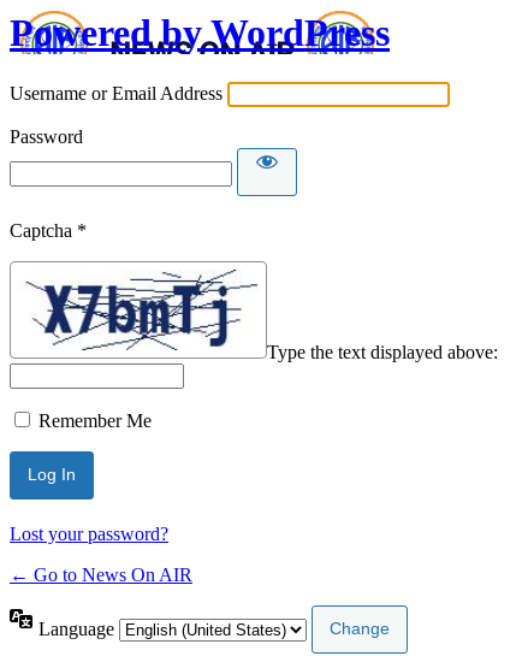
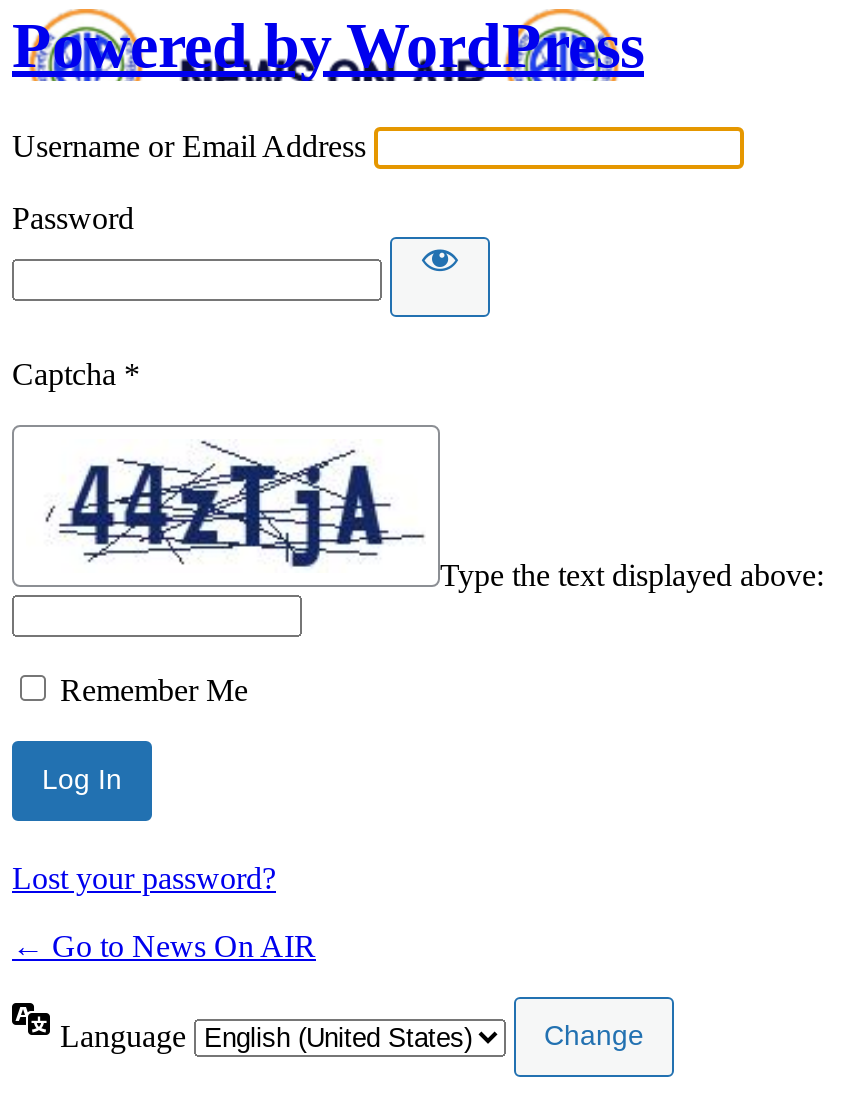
[25,268,257,351] [image] -> [44,439,426,573] [image]

